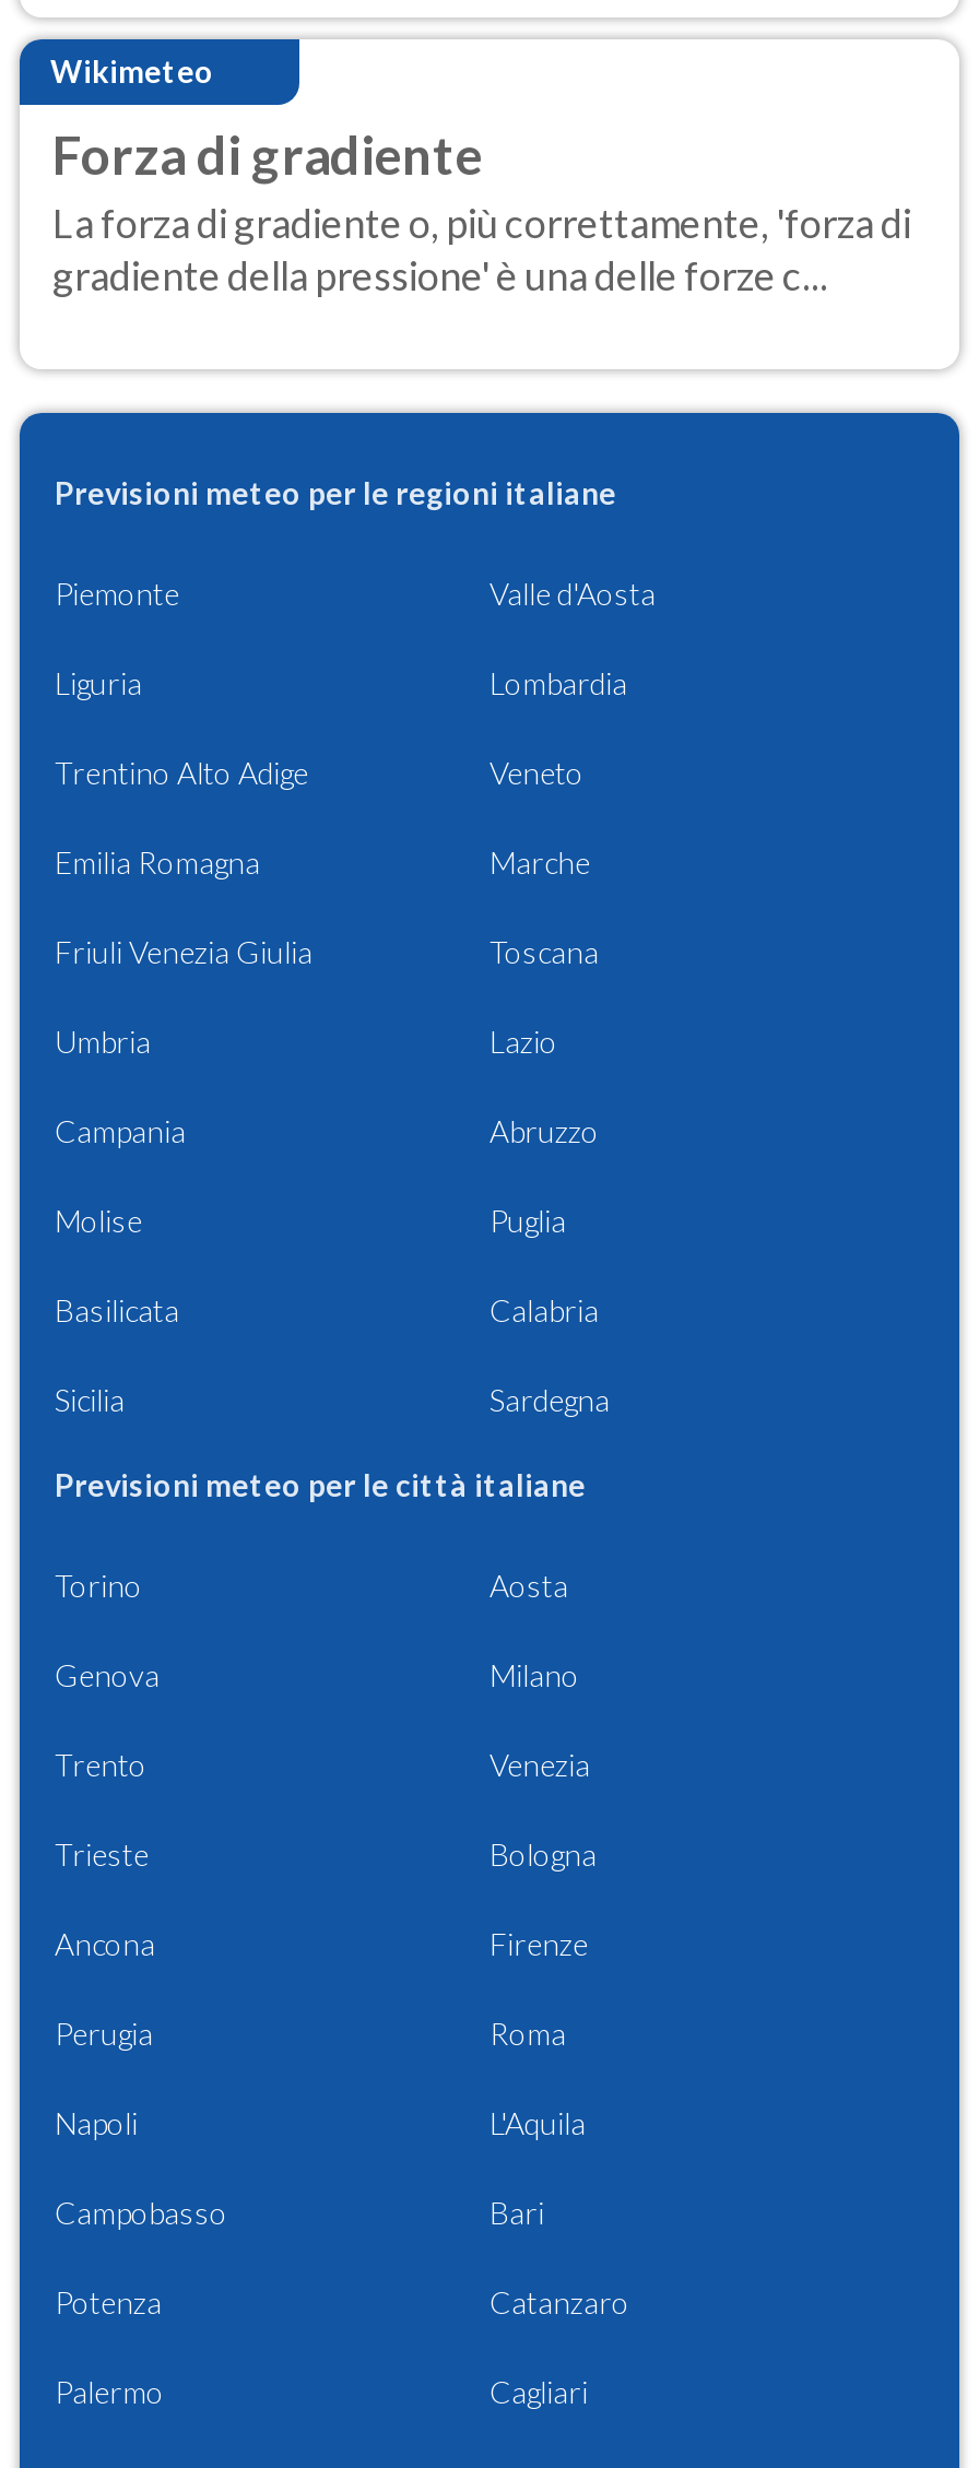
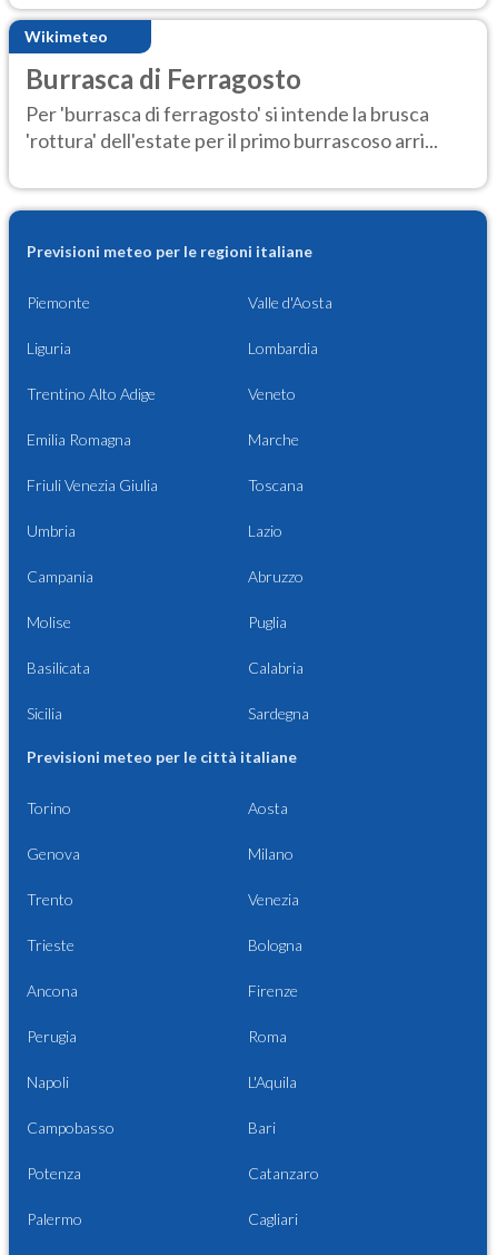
[52,122,911,300] Forza di gradiente | La forza di gradiente o, più correttamente, 'forza di | gradiente della pressione' è una delle forze c... -> [26,62,438,153] Burrasca di Ferragosto | Per 'burrasca di ferragosto' si intende la brusca | 'rottura' dell'estate per il primo burrascoso arri...

